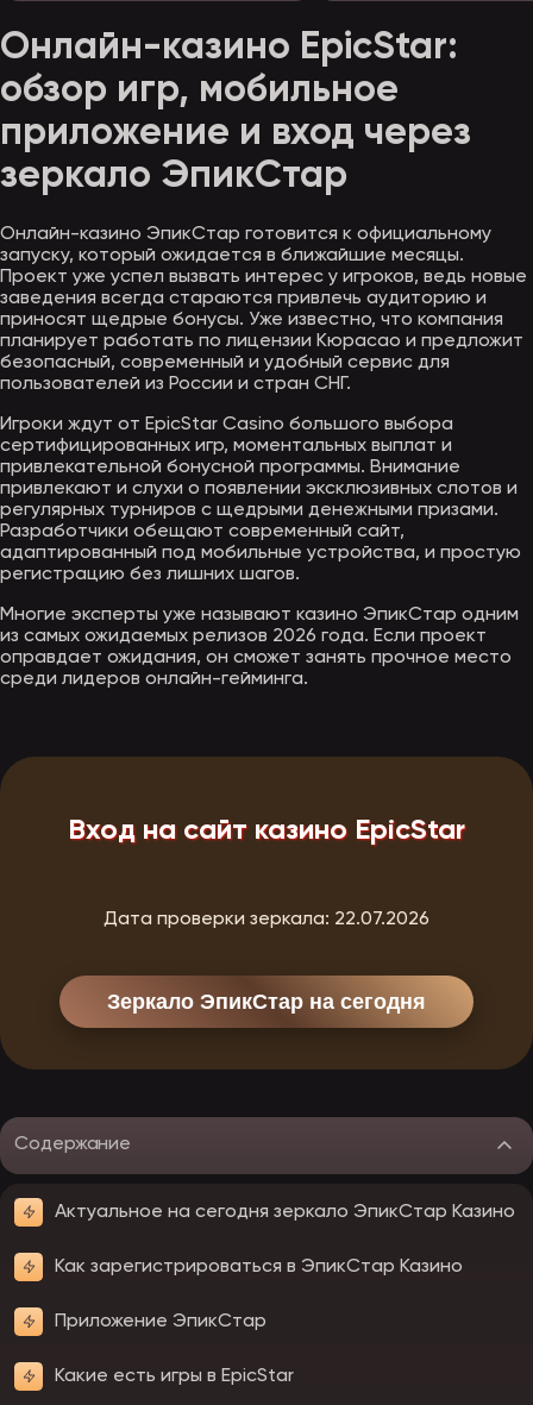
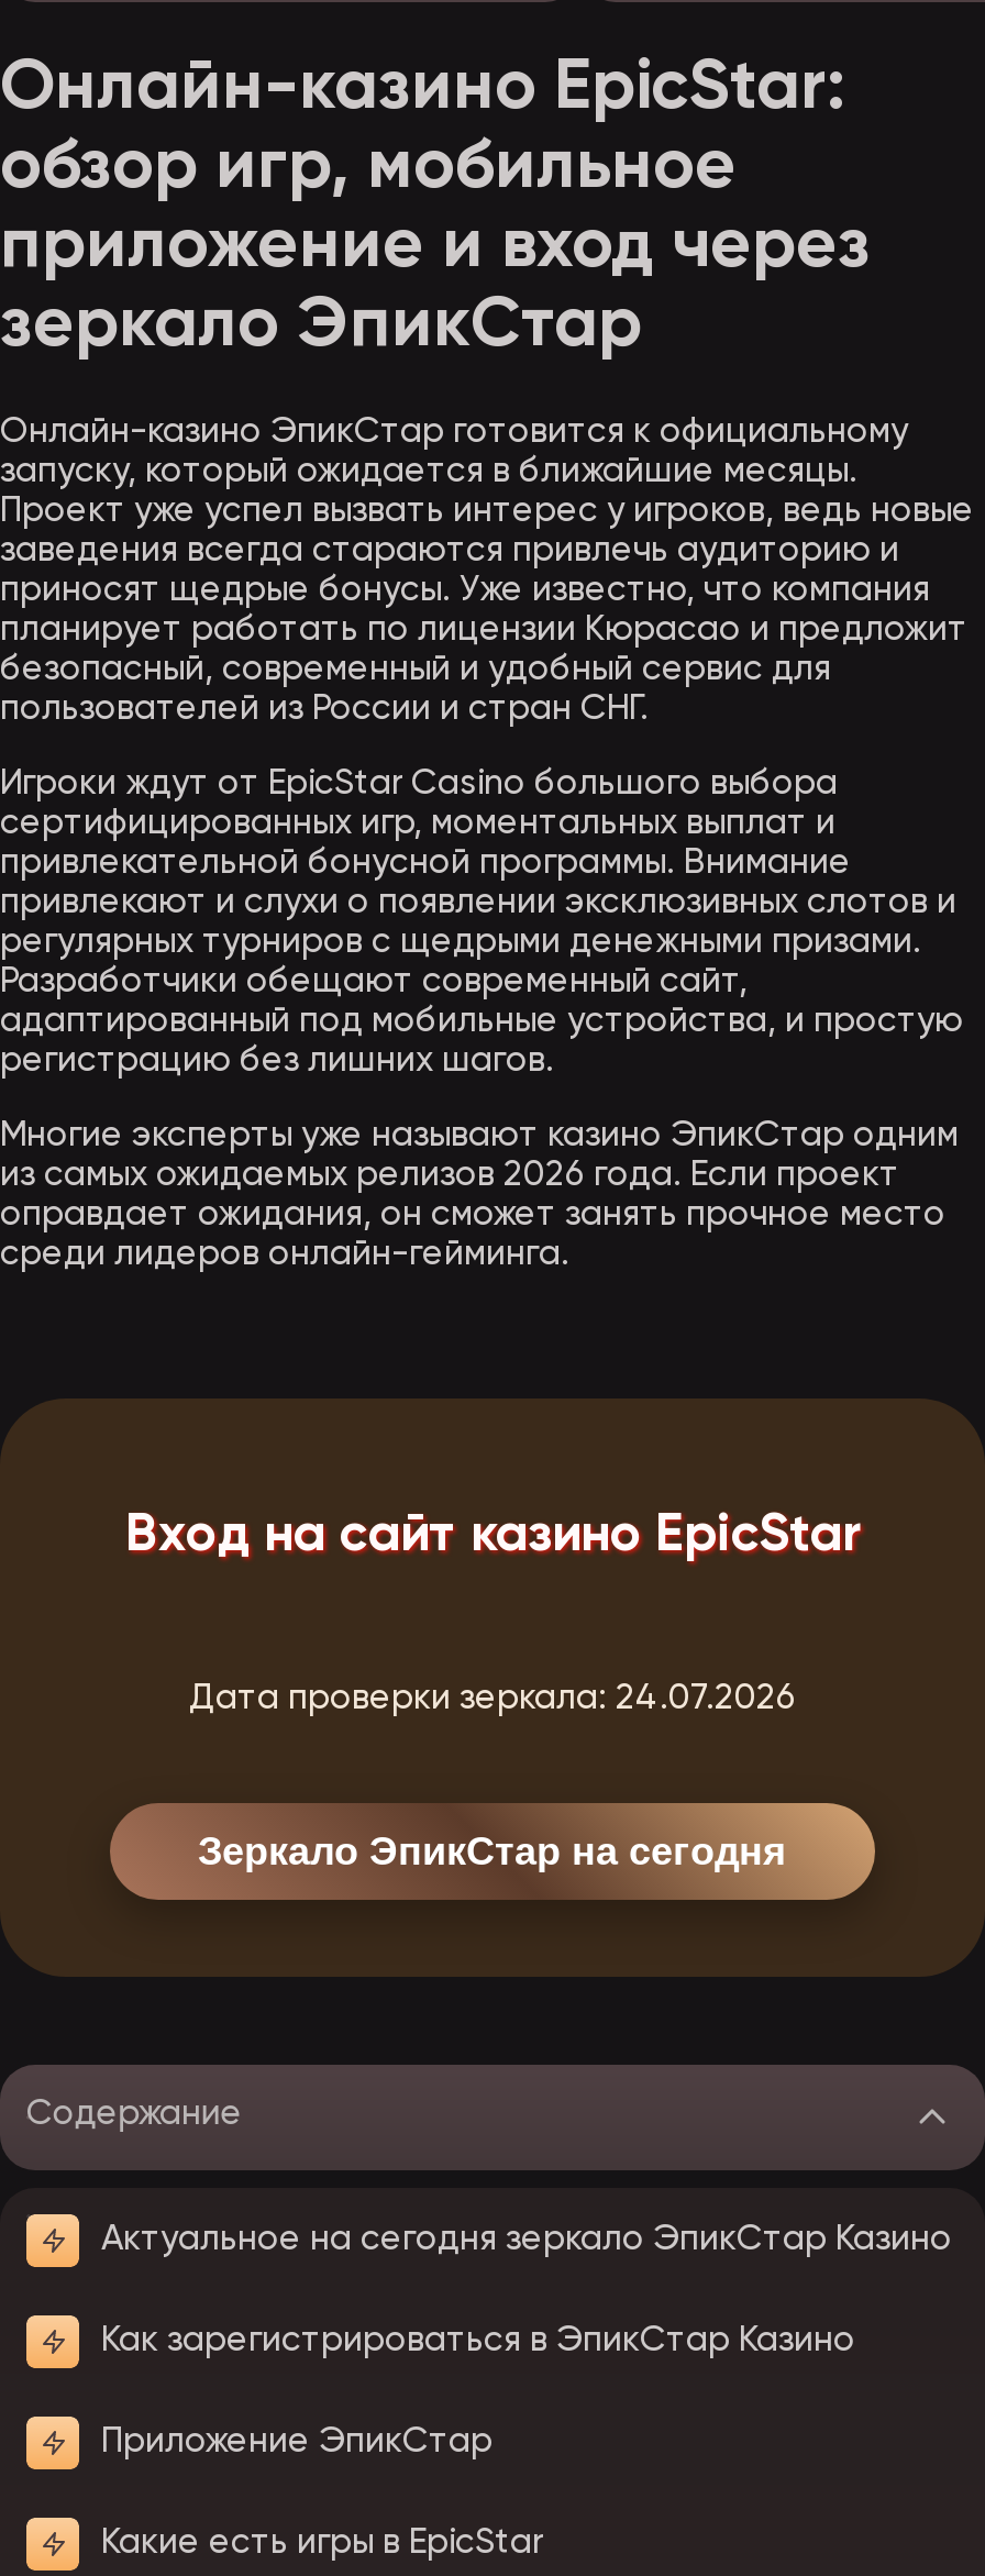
[104,910,429,929] Дата проверки зеркала: 22.07.2026 -> [189,1682,796,1717] Дата проверки зеркала: 24.07.2026

